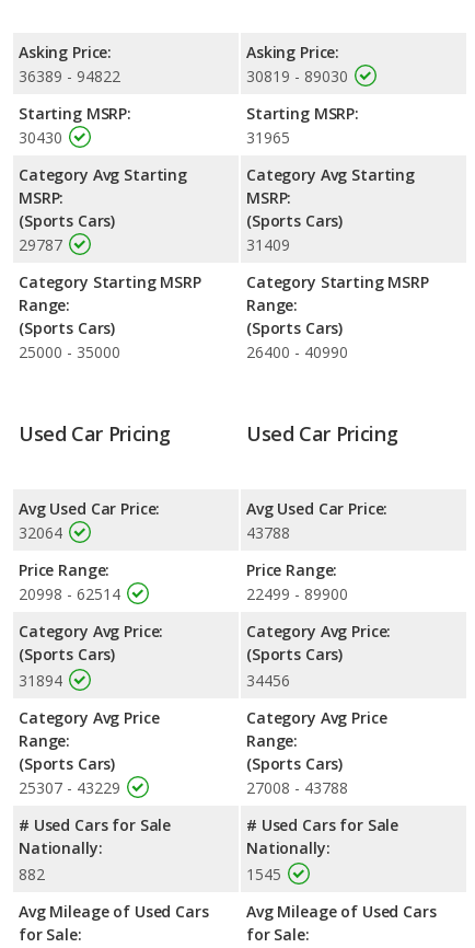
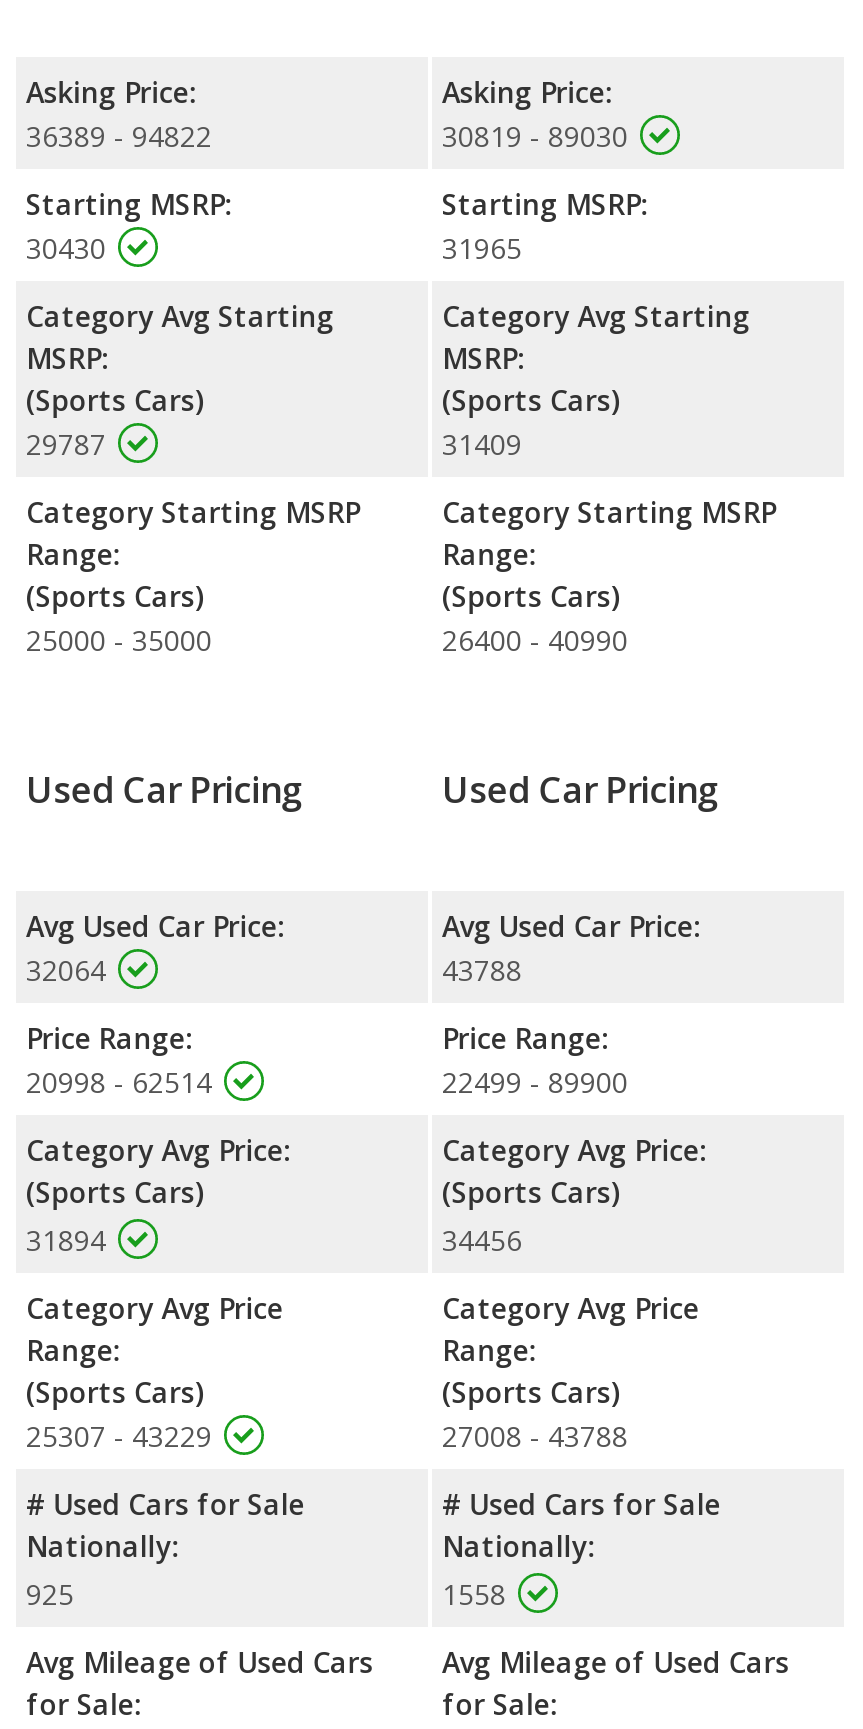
[19,864,45,885] 882 -> [26,1576,74,1614] 925
[246,864,281,885] 1545 -> [442,1576,506,1614] 1558

